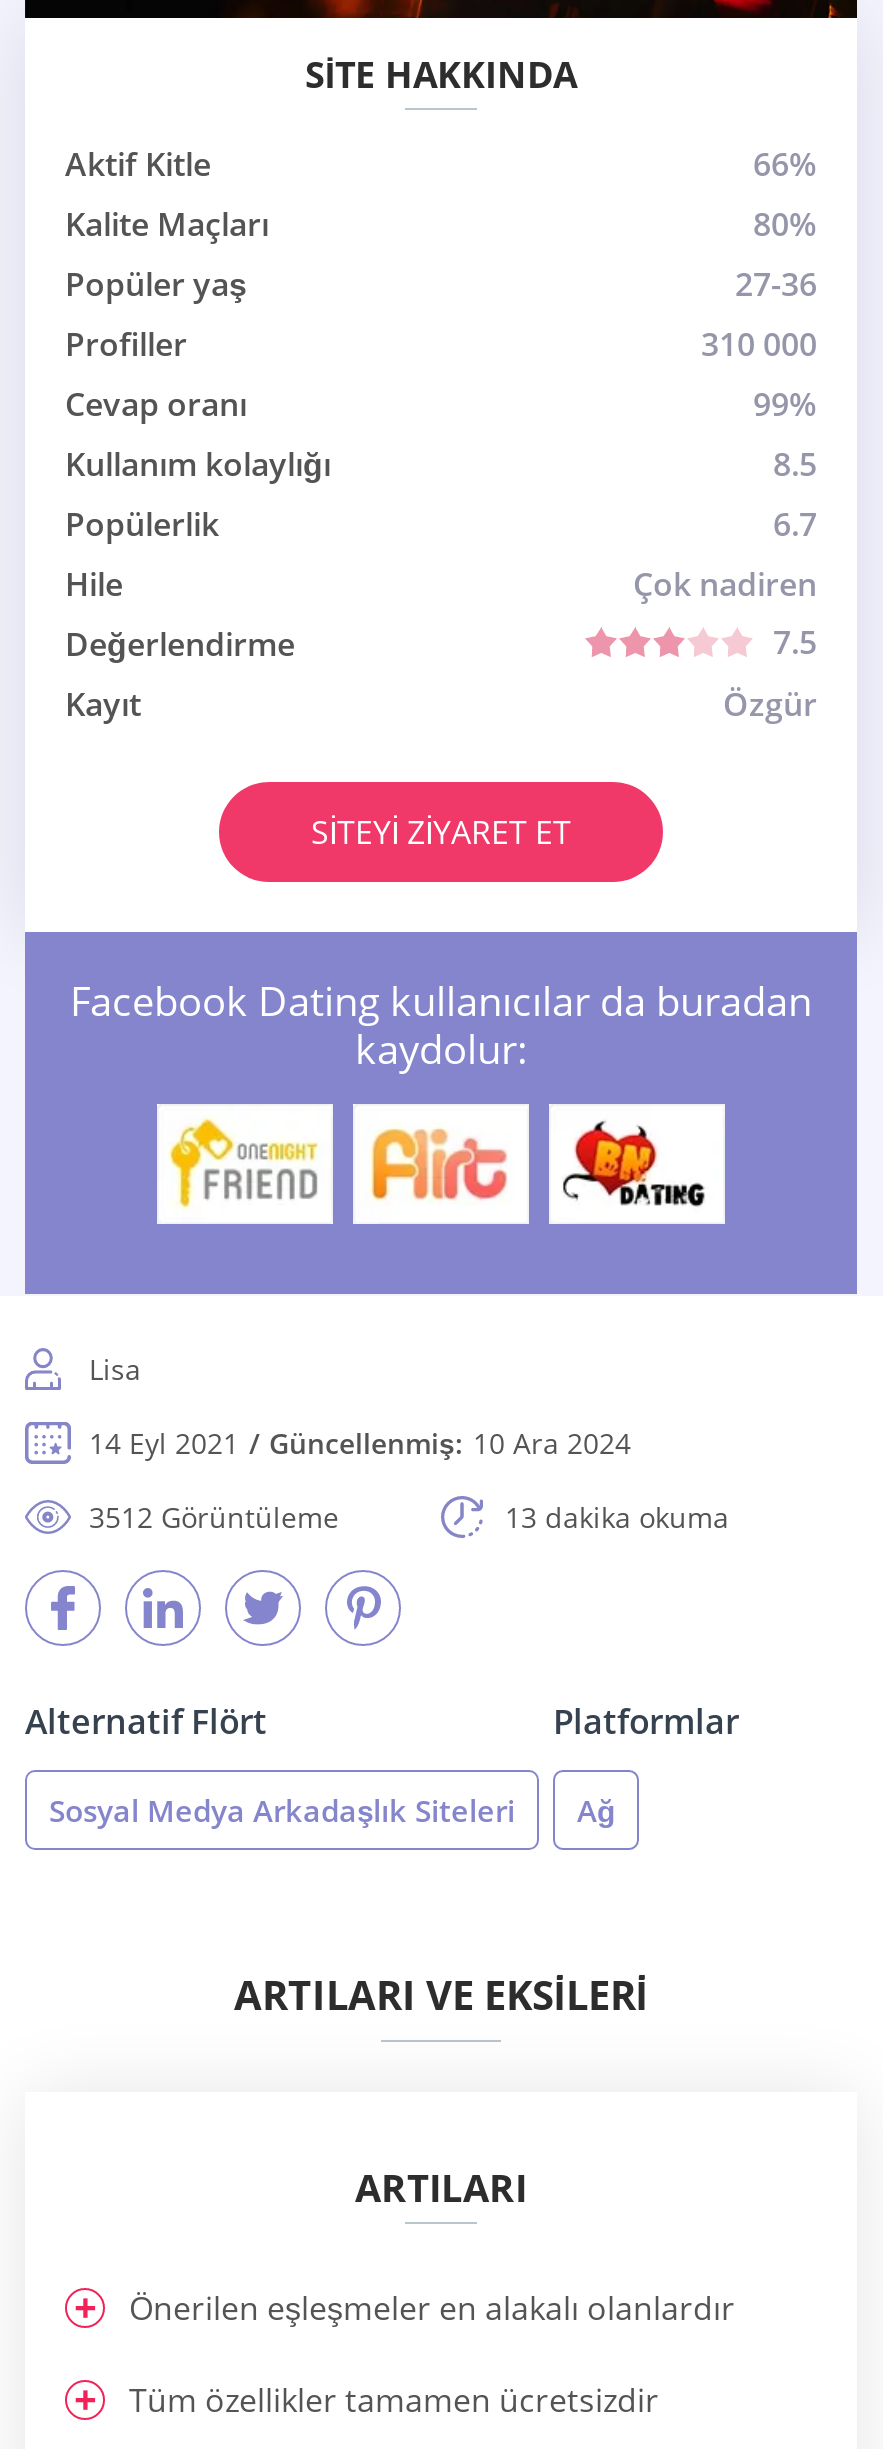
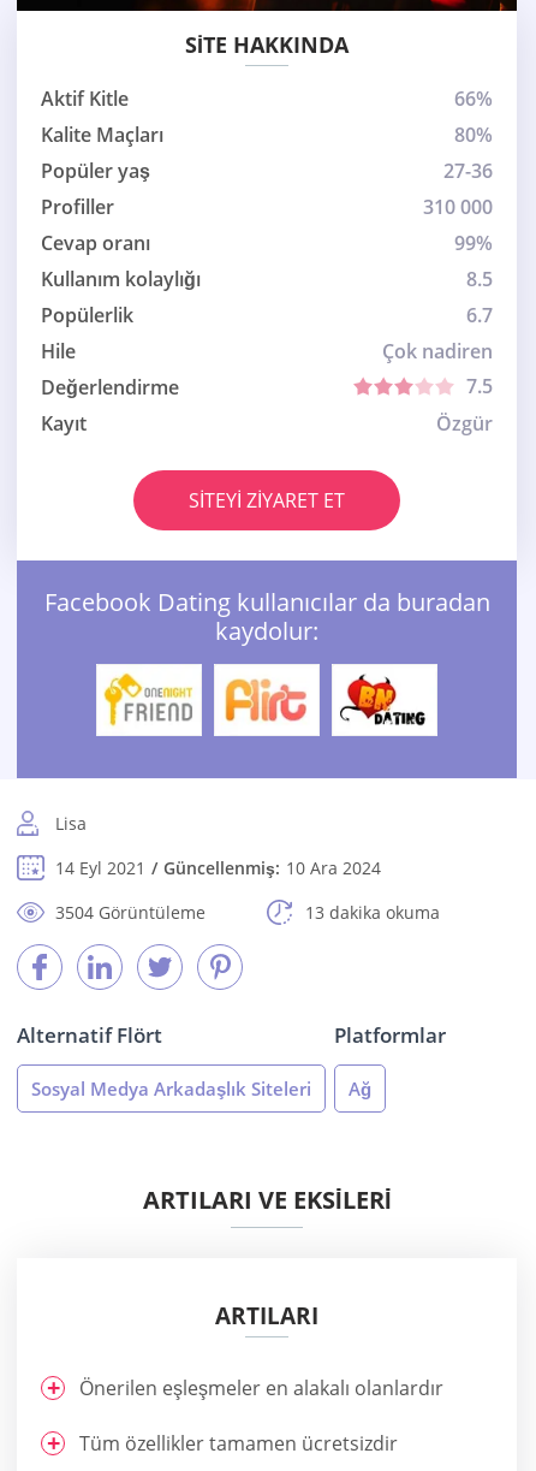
[89,1498,339,1536] 3512 Görüntüleme -> [55,901,206,924] 3504 Görüntüleme

